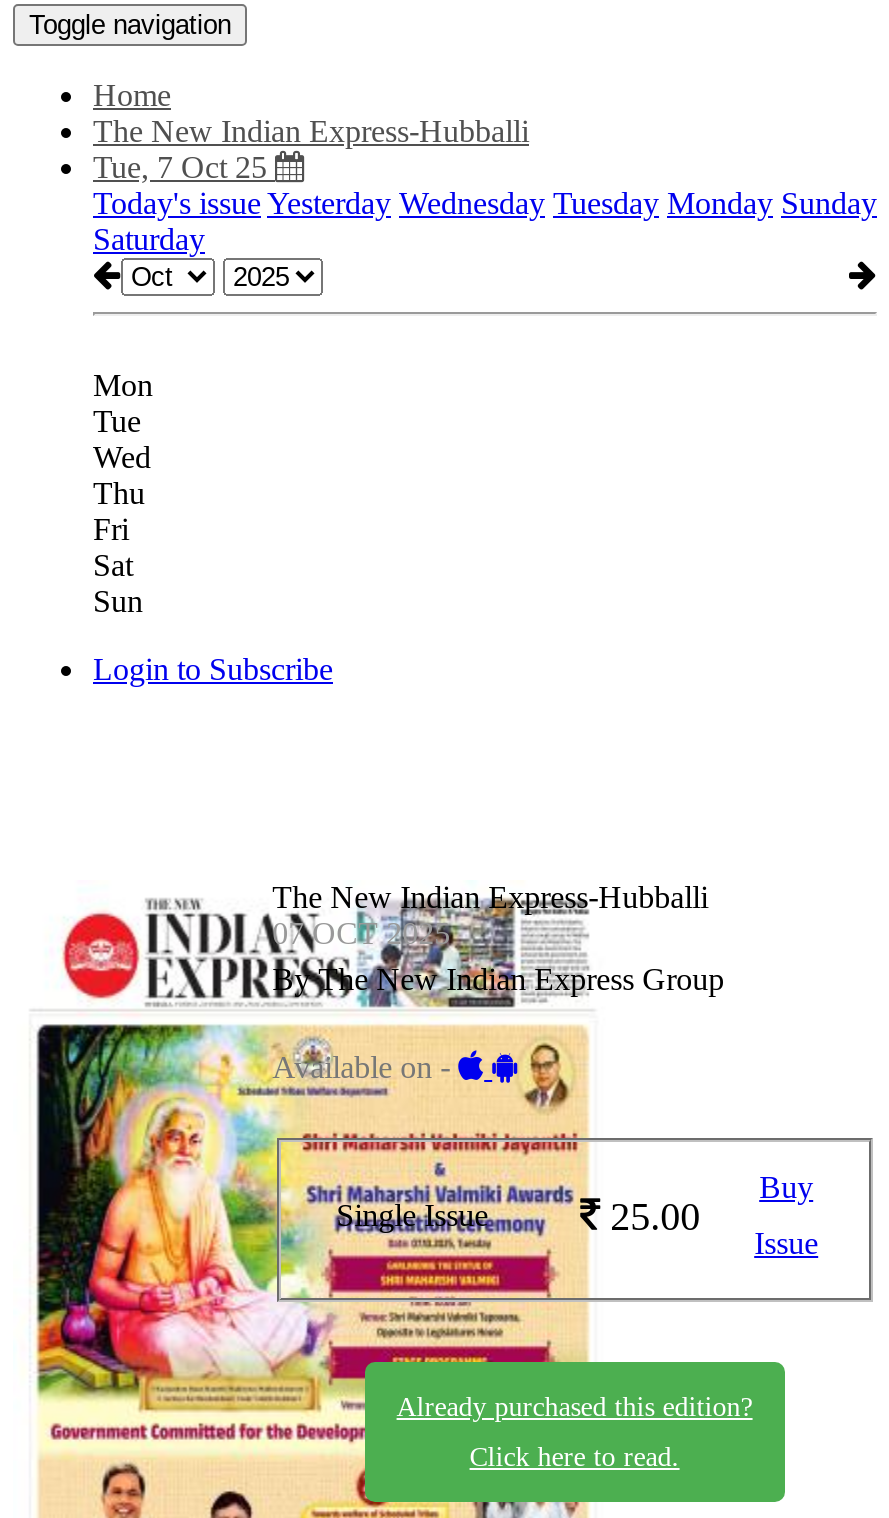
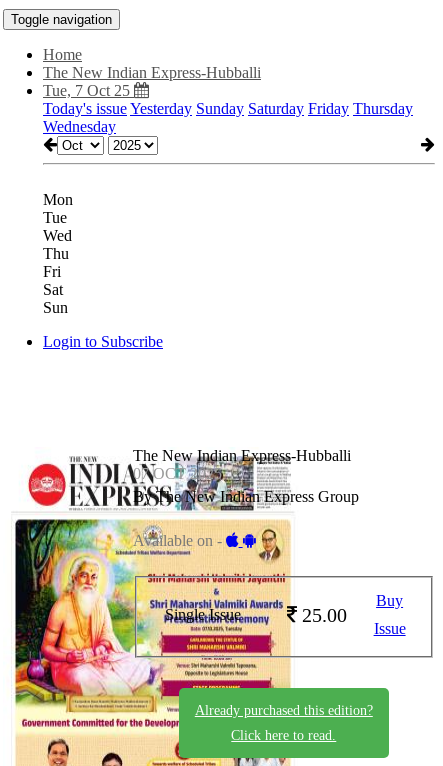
[93,186,877,256] Today's issue Yesterday Wednesday Tuesday Monday Sunday | Saturday -> [43,100,413,135] Today's issue Yesterday Sunday Saturday Friday Thursday | Wednesday

